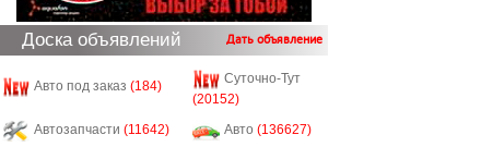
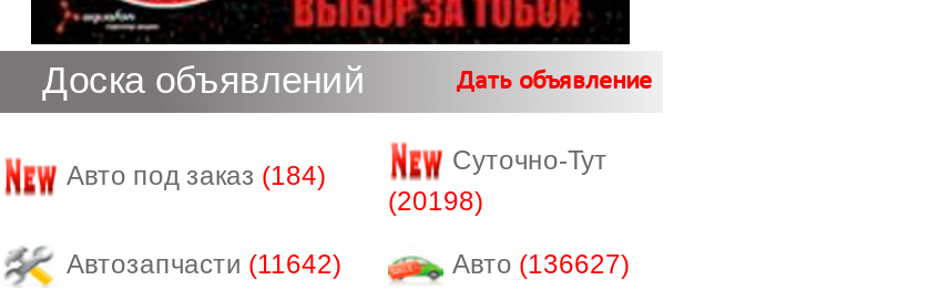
[192,91,239,107] (20152) -> [388,186,483,217] (20198)

